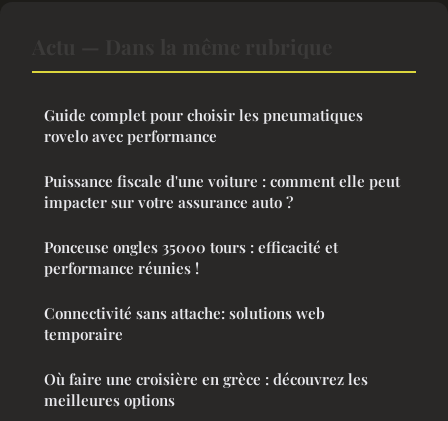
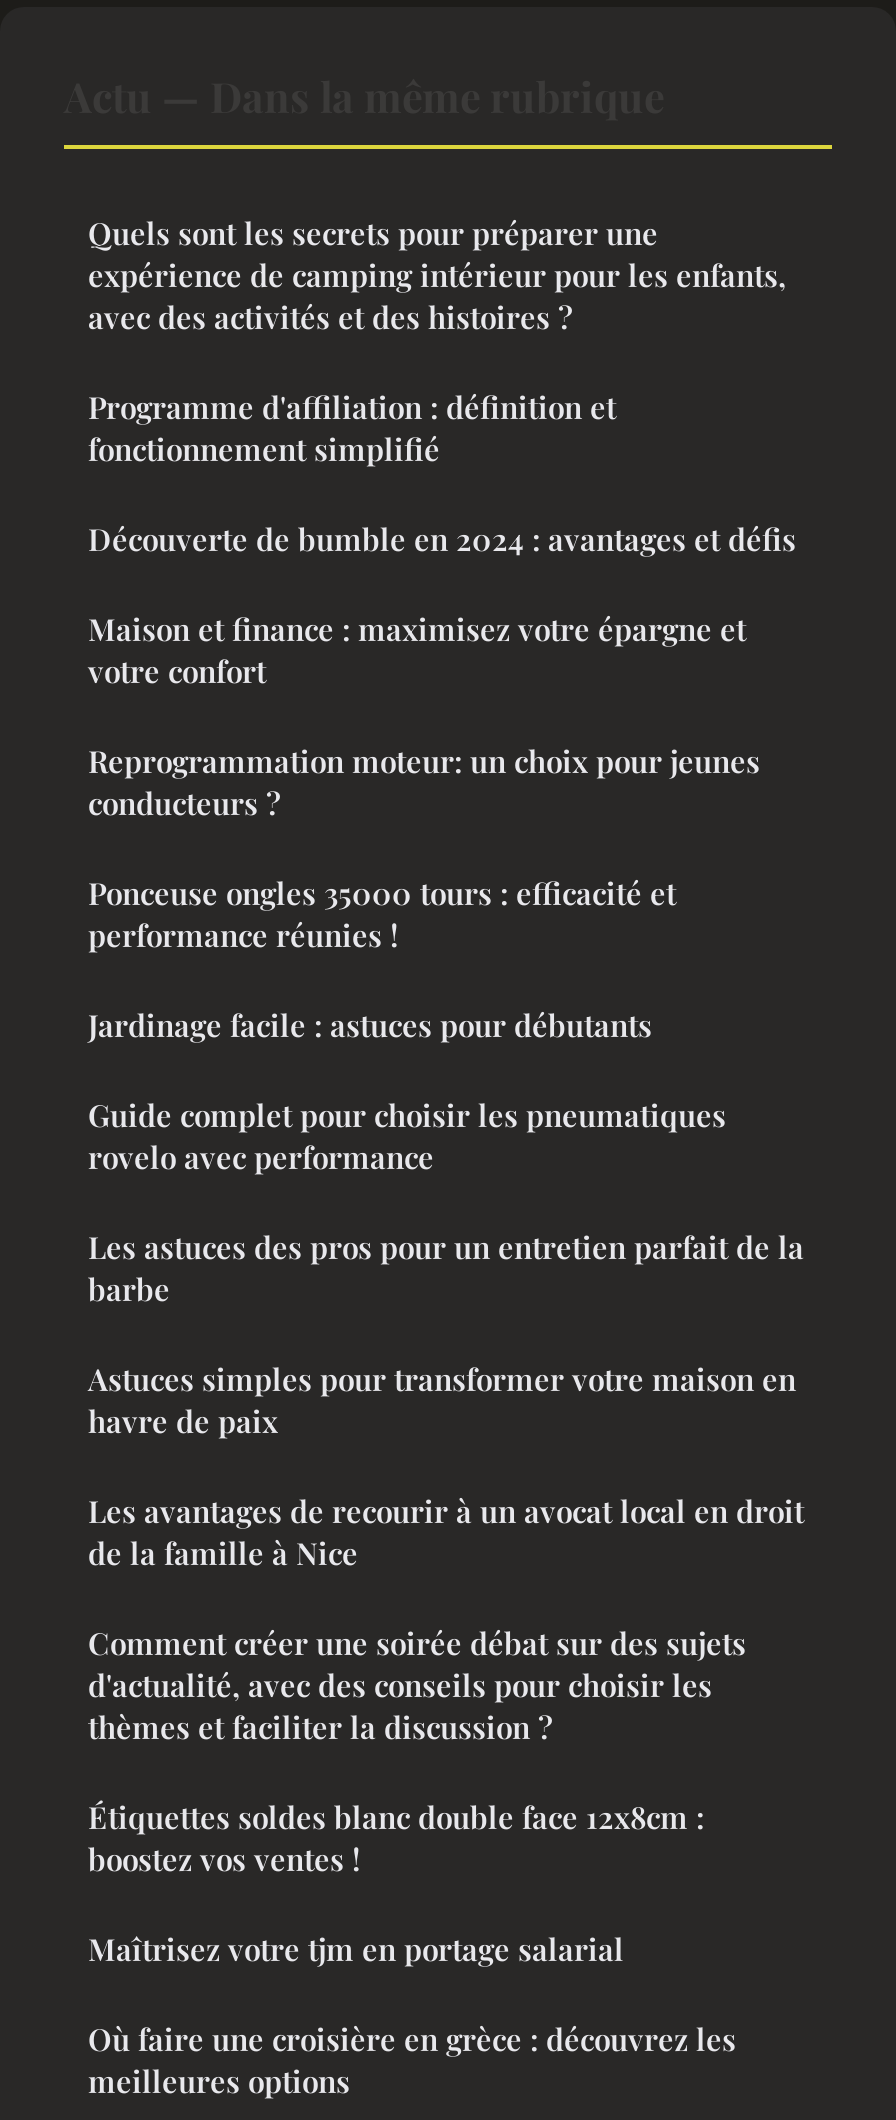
none -> [88,212,796,1044] Quels sont les secrets pour préparer une | expérience de camping intérieur pour les enfants, | avec des activités et des histoires ? | Programme d'affiliation : définition et | fonctionnement simplifié | Découverte de bumble en 2024 : avantages et défis | Maison et finance : maximisez votre épargne et | votre confort | Reprogrammation moteur: un choix pour jeunes | conducteurs ? | Jardinage facile : astuces pour débutants
[44,171,400,344] Puissance fiscale d'une voiture : comment elle peut | impacter sur votre assurance auto ? | Connectivité sans attache: solutions web | temporaire -> [88,1226,804,1968] Les astuces des pros pour un entretien parfait de la | barbe | Astuces simples pour transformer votre maison en | havre de paix | Les avantages de recourir à un avocat local en droit | de la famille à Nice | Comment créer une soirée débat sur des sujets | d'actualité, avec des conseils pour choisir les | thèmes et faciliter la discussion ? | Étiquettes soldes blanc double face 12x8cm : | boostez vos ventes ! | Maîtrisez votre tjm en portage salarial
moved [44,237,338,278] -> [88,872,676,954]: Ponceuse ongles 35000 tours : efficacité et | performance réunies !

